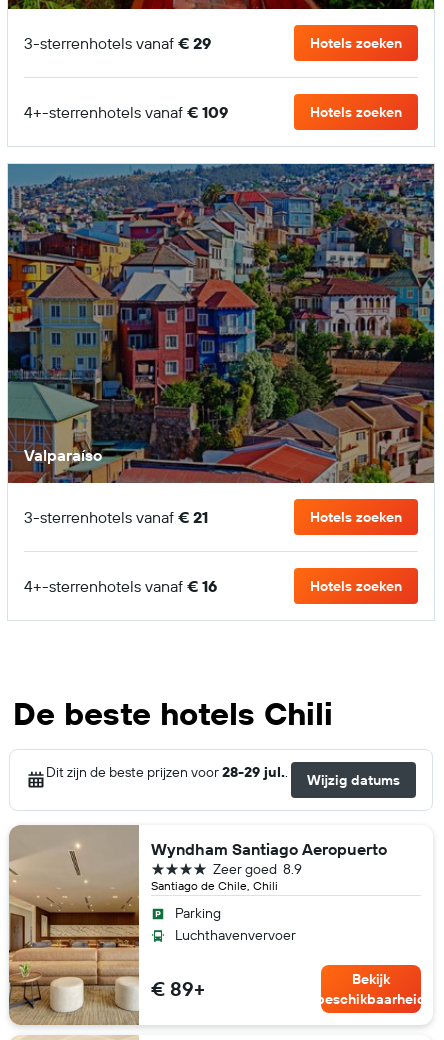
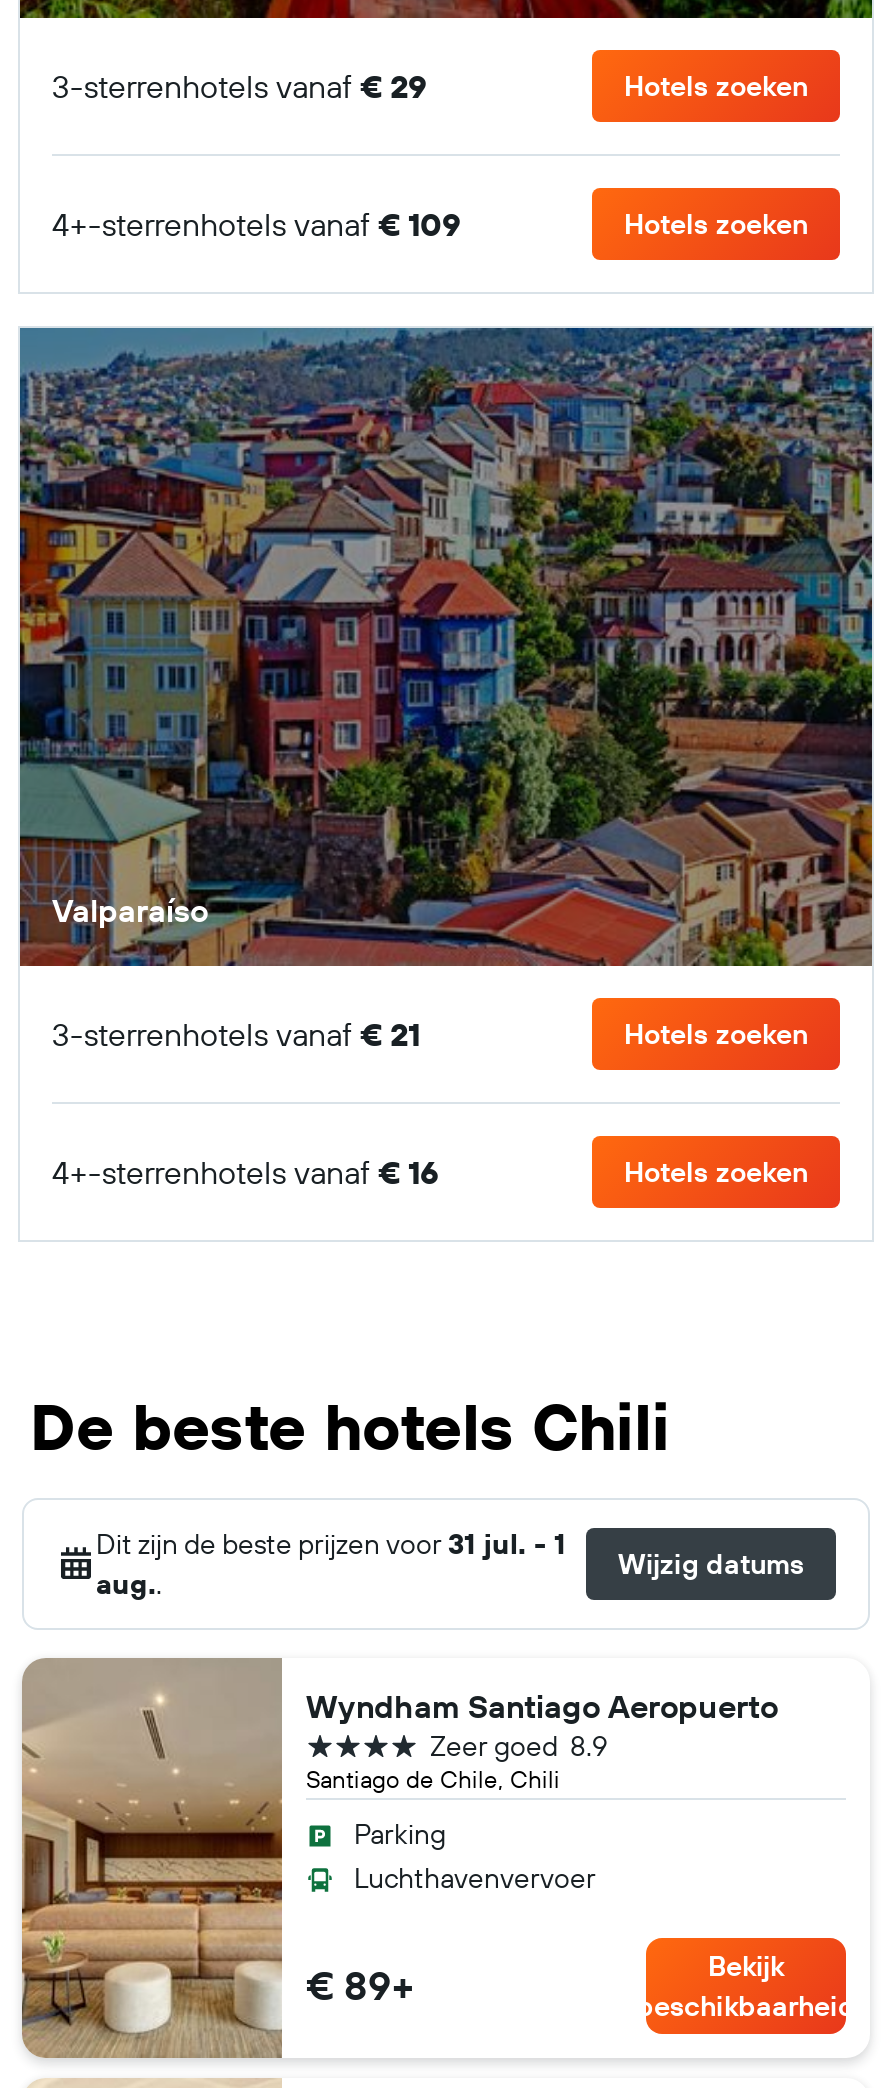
[46,763,288,781] Dit zijn de beste prijzen voor28-29 jul.. -> [96,1526,566,1602] Dit zijn de beste prijzen voor 31 jul. - 1 | aug..

